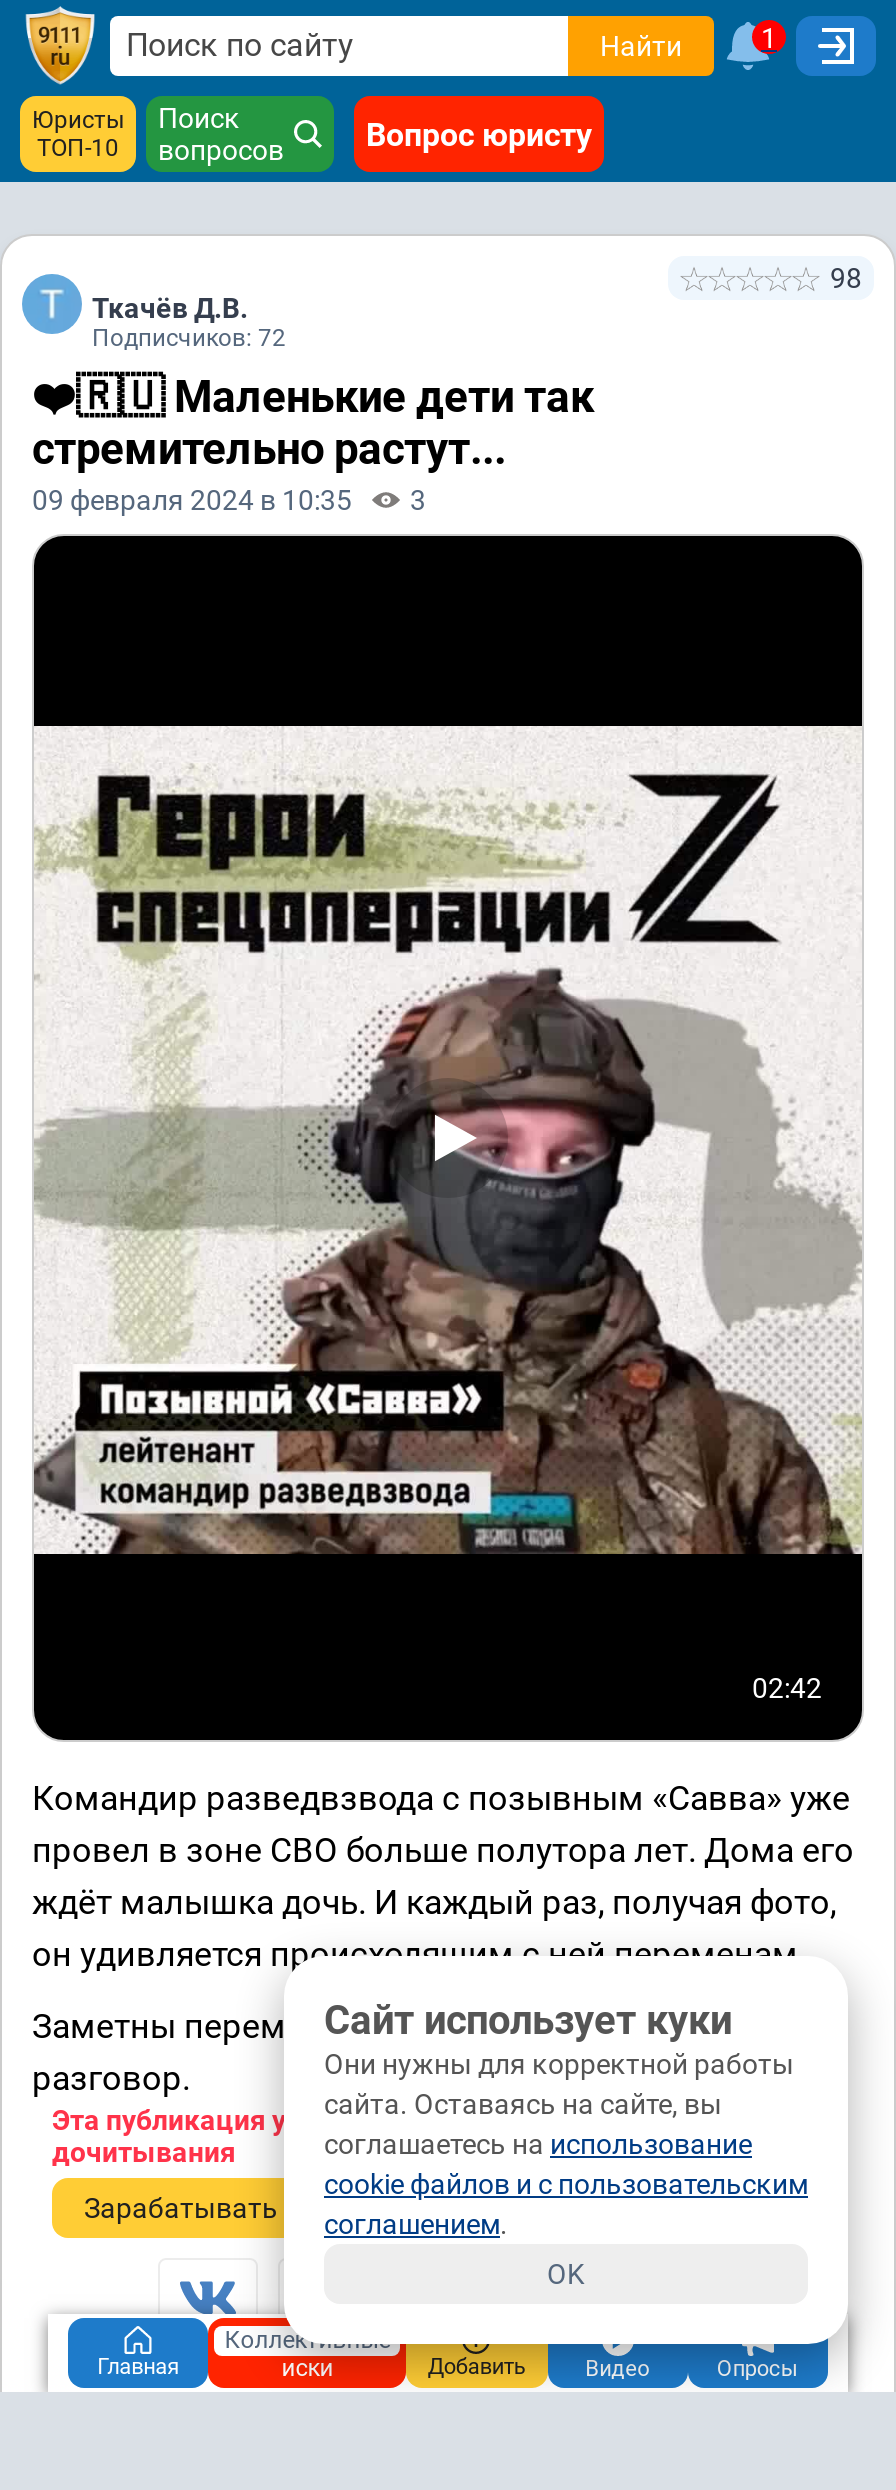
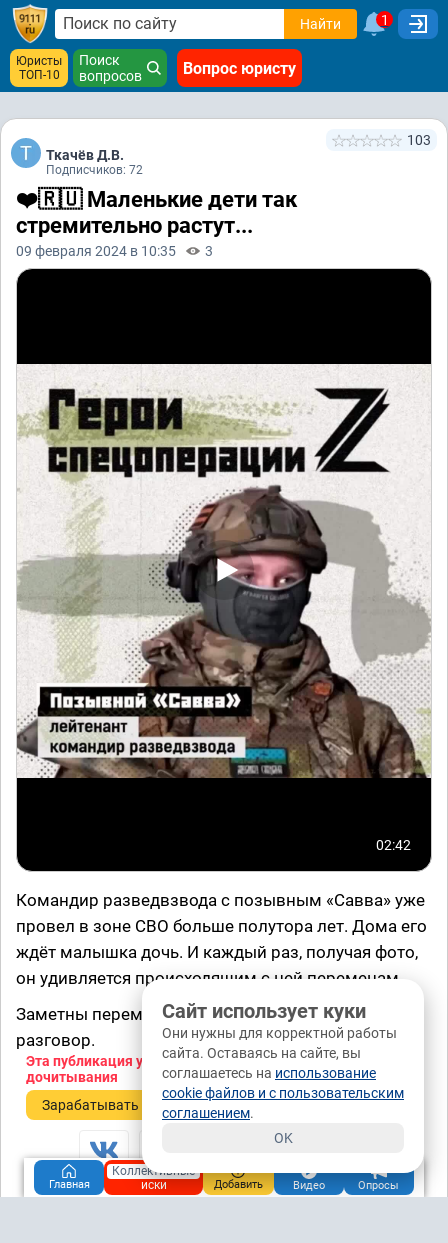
[830,262,862,294] 98 -> [407,132,431,148] 103

